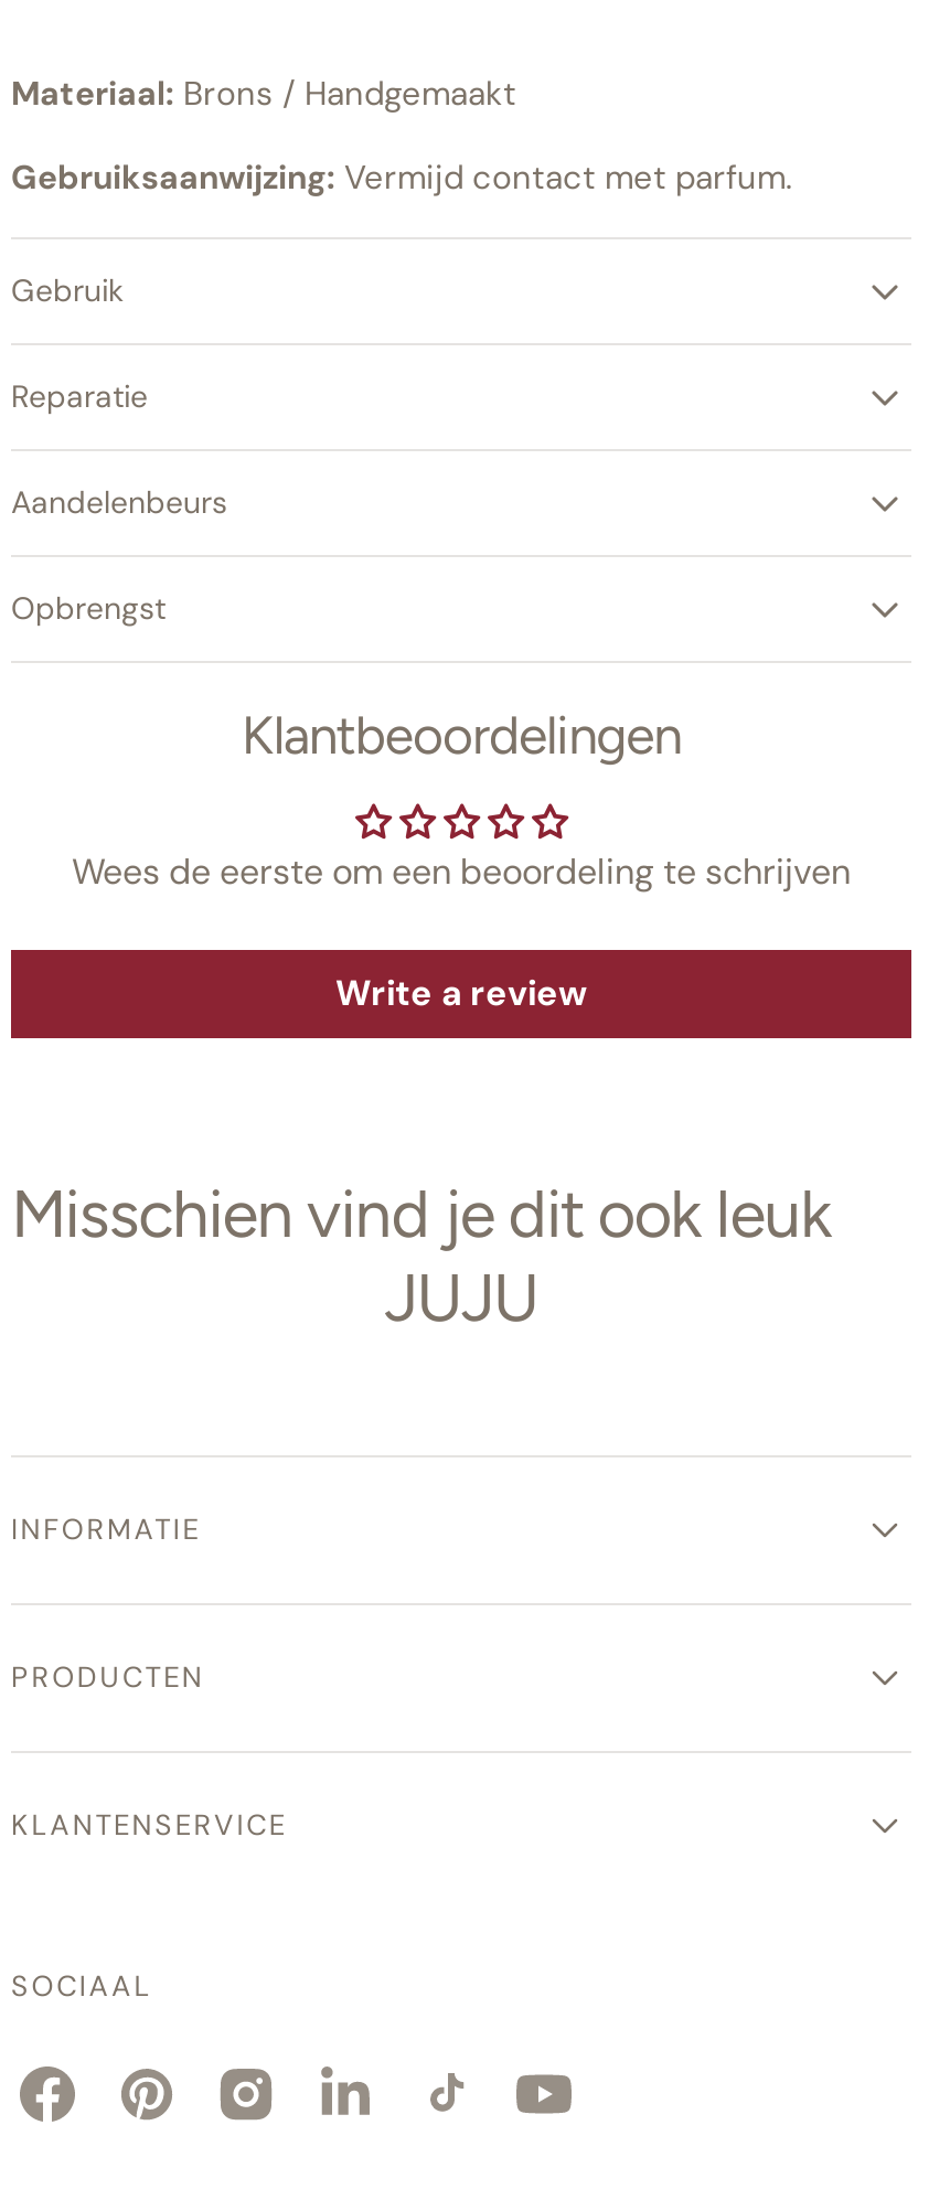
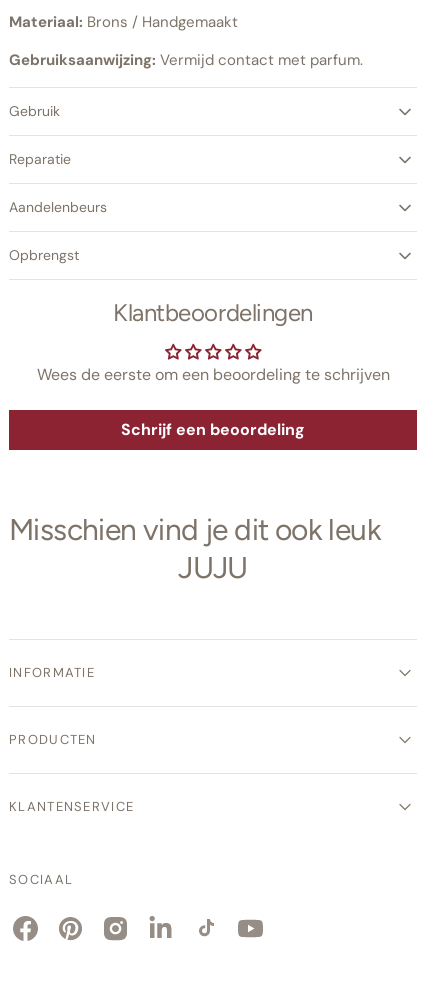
[335,970,587,1017] Write a review -> [121,419,305,440] Schrijf een beoordeling

